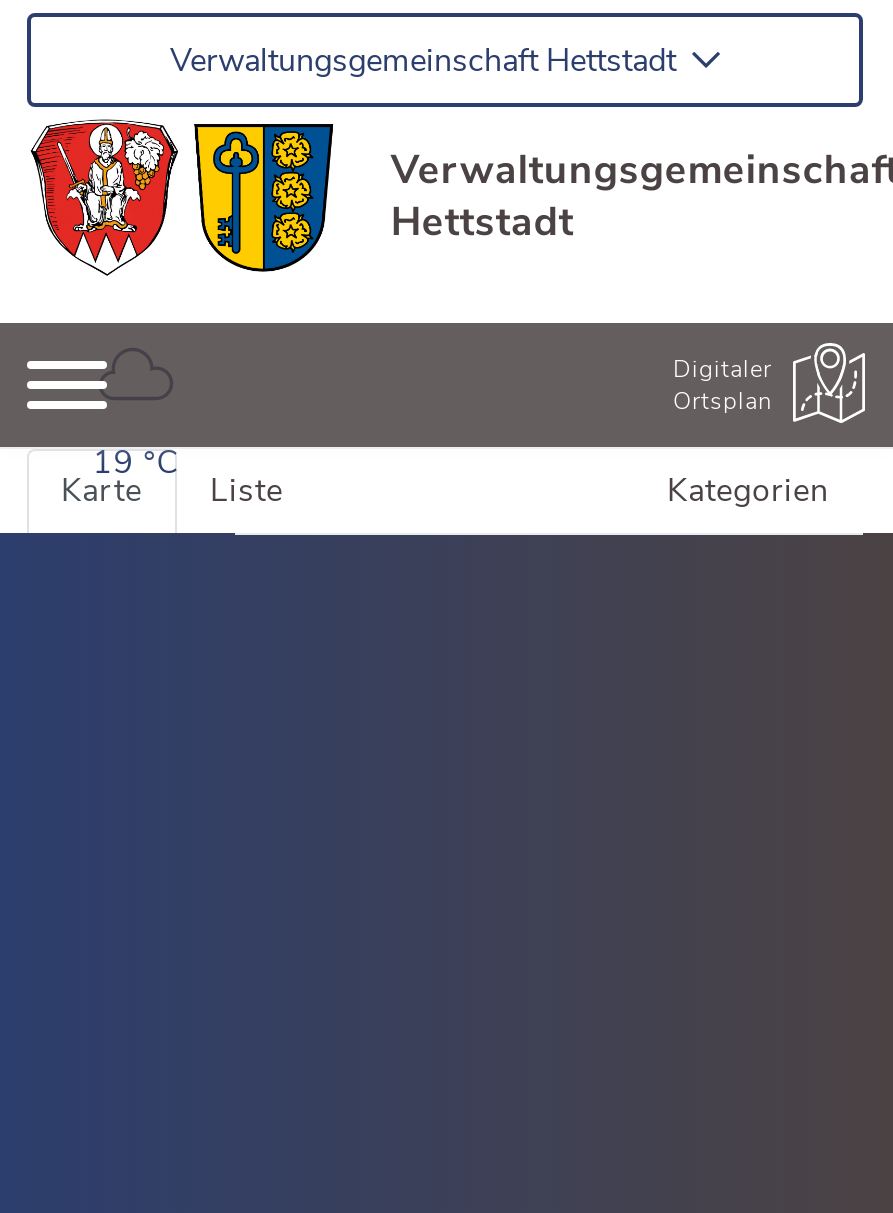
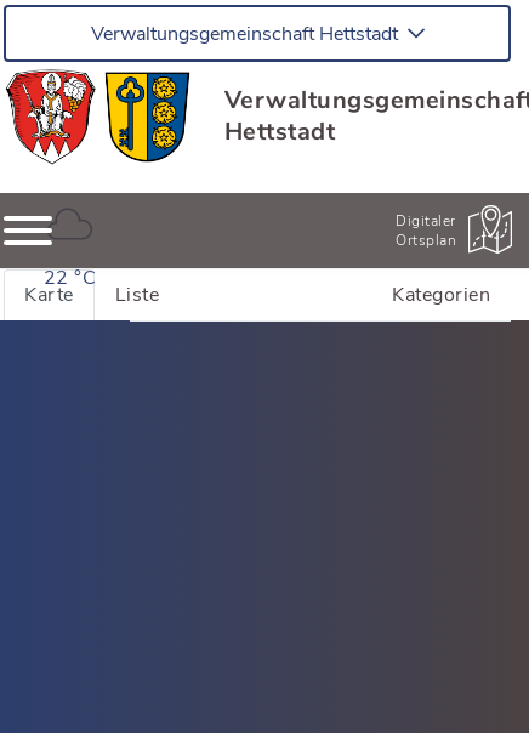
[93,441,179,485] 19 °C -> [43,265,96,291] 22 °C

